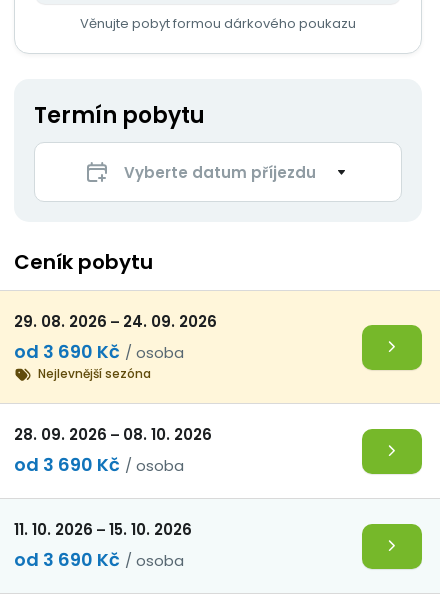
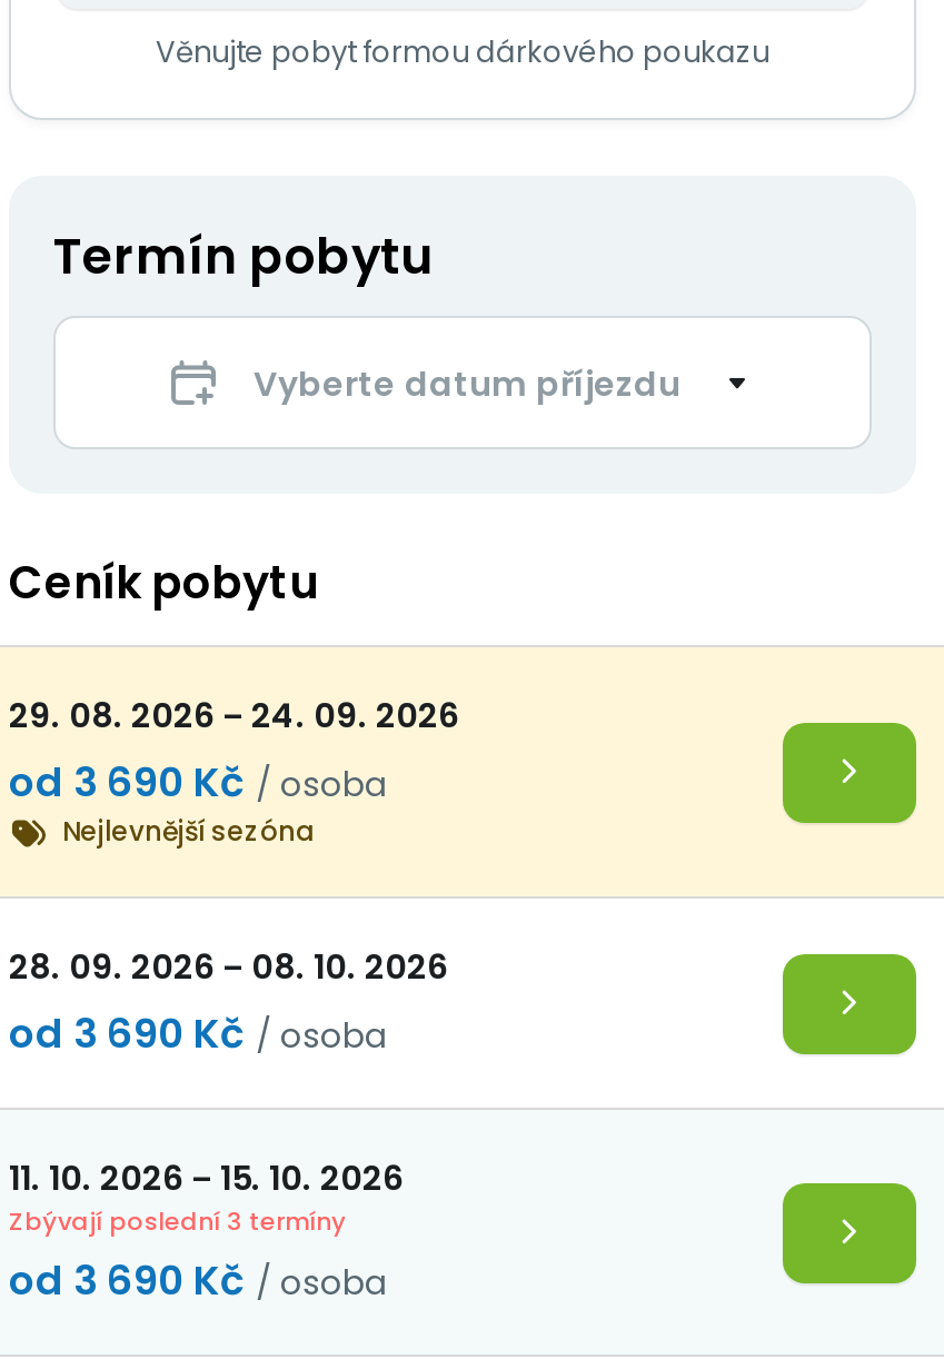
none -> [9,1203,345,1239] Zbývají poslední 3 termíny

